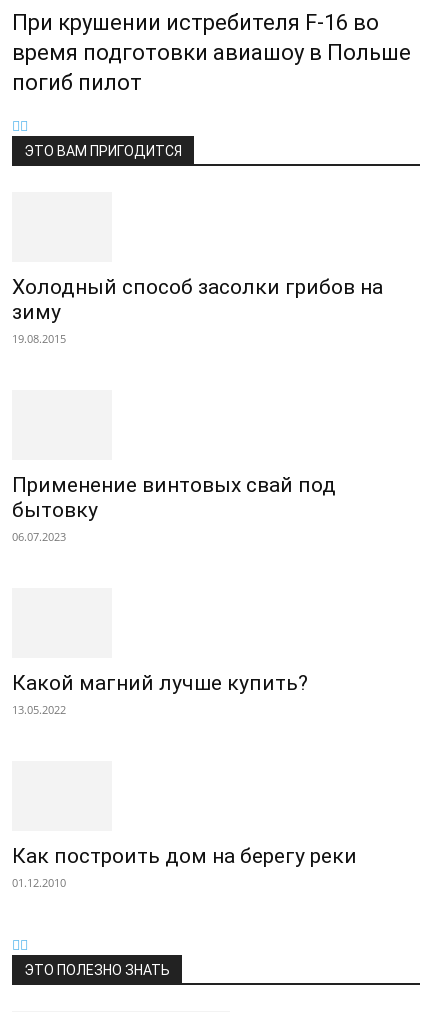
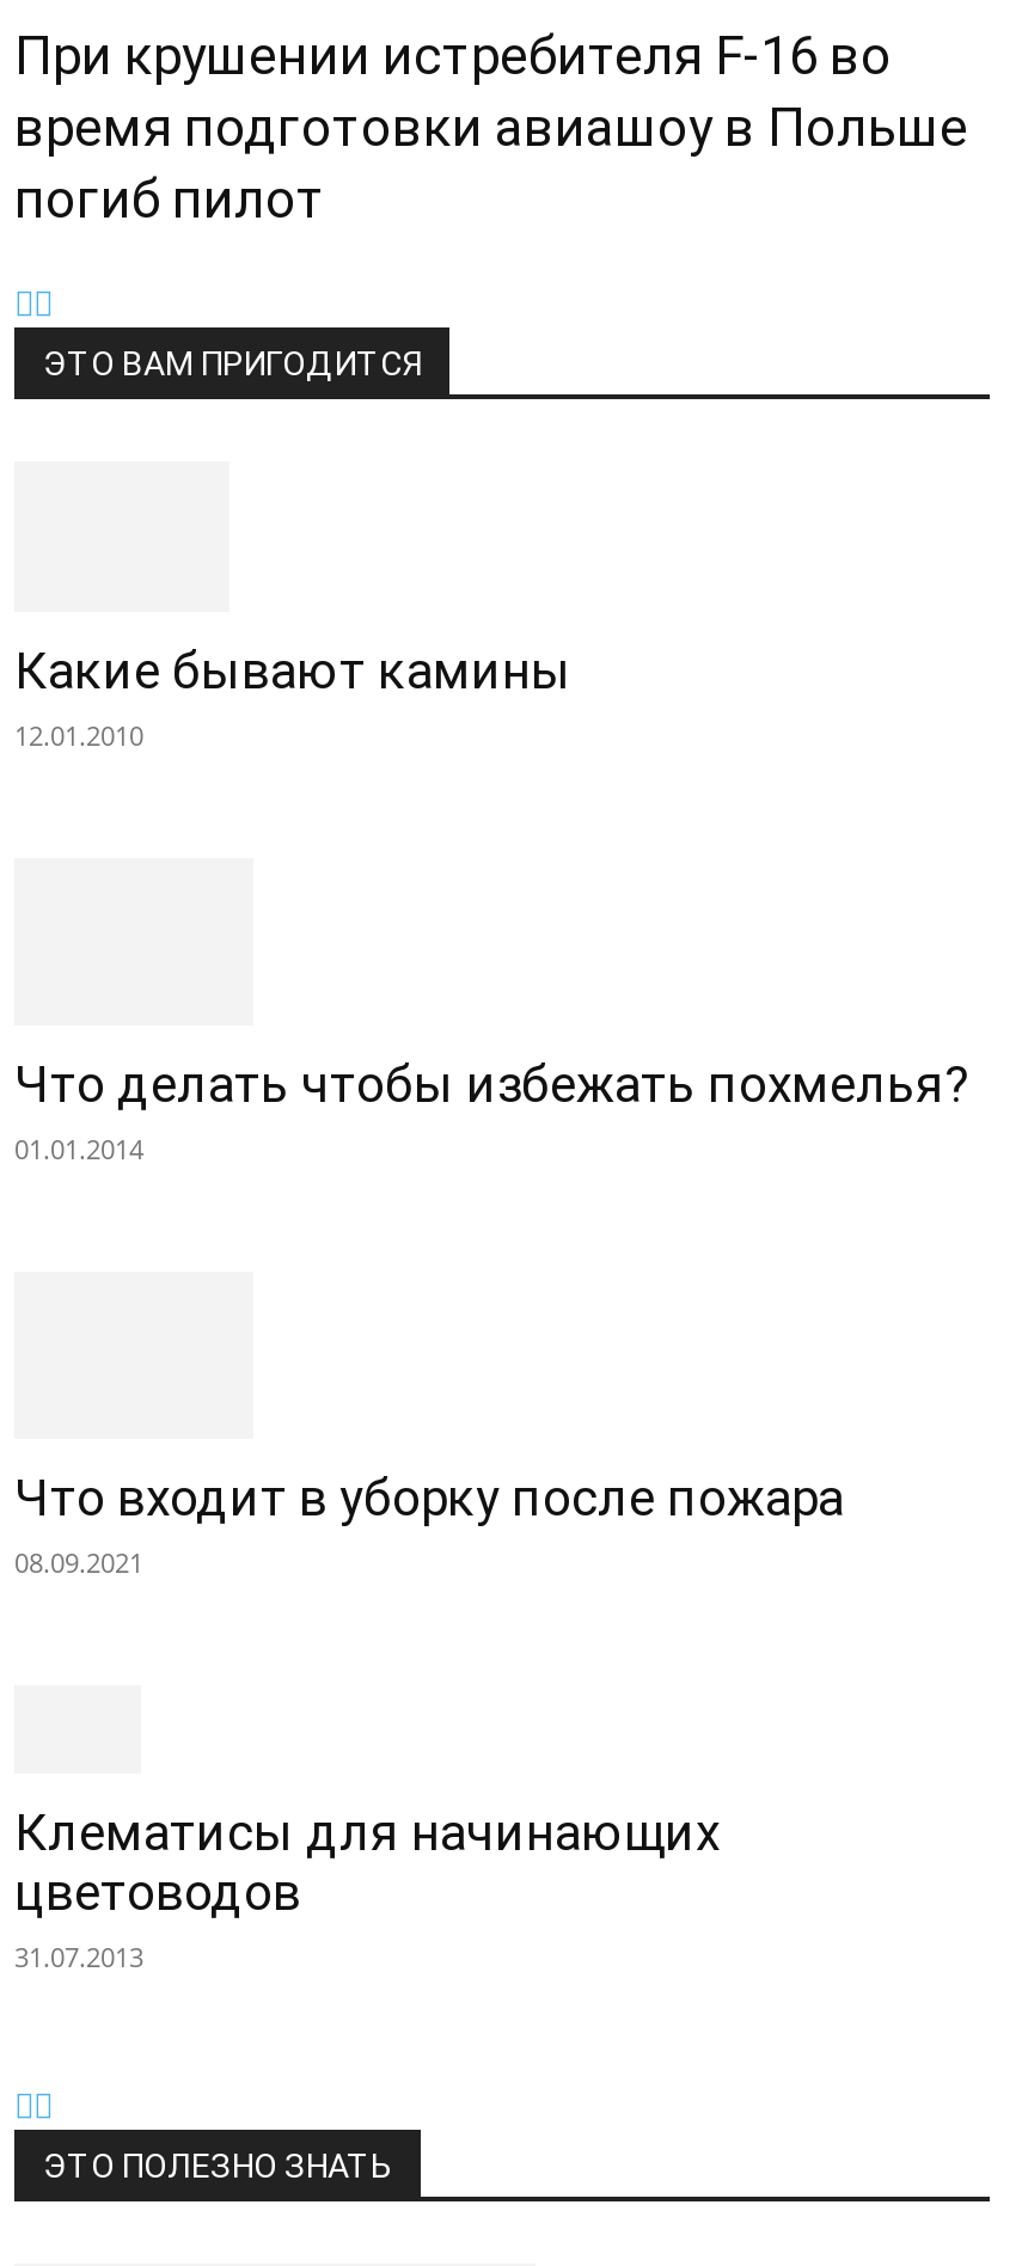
[12,275,383,346] Холодный способ засолки грибов на | зиму | 19.08.2015 -> [14,643,571,753] Какие бывают камины | 12.01.2010
[12,473,336,544] Применение винтовых свай под | бытовку | 06.07.2023 -> [14,1057,968,1166] Что делать чтобы избежать похмелья? | 01.01.2014
[12,671,308,717] Какой магний лучше купить? | 13.05.2022 -> [14,1470,844,1580] Что входит в уборку после пожара | 08.09.2021
[12,844,357,890] Как построить дом на берегу реки | 01.12.2010 -> [14,1805,720,1975] Клематисы для начинающих | цветоводов | 31.07.2013

